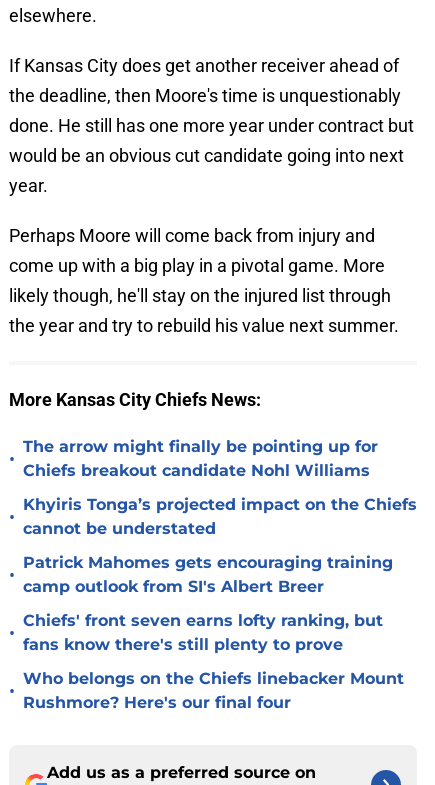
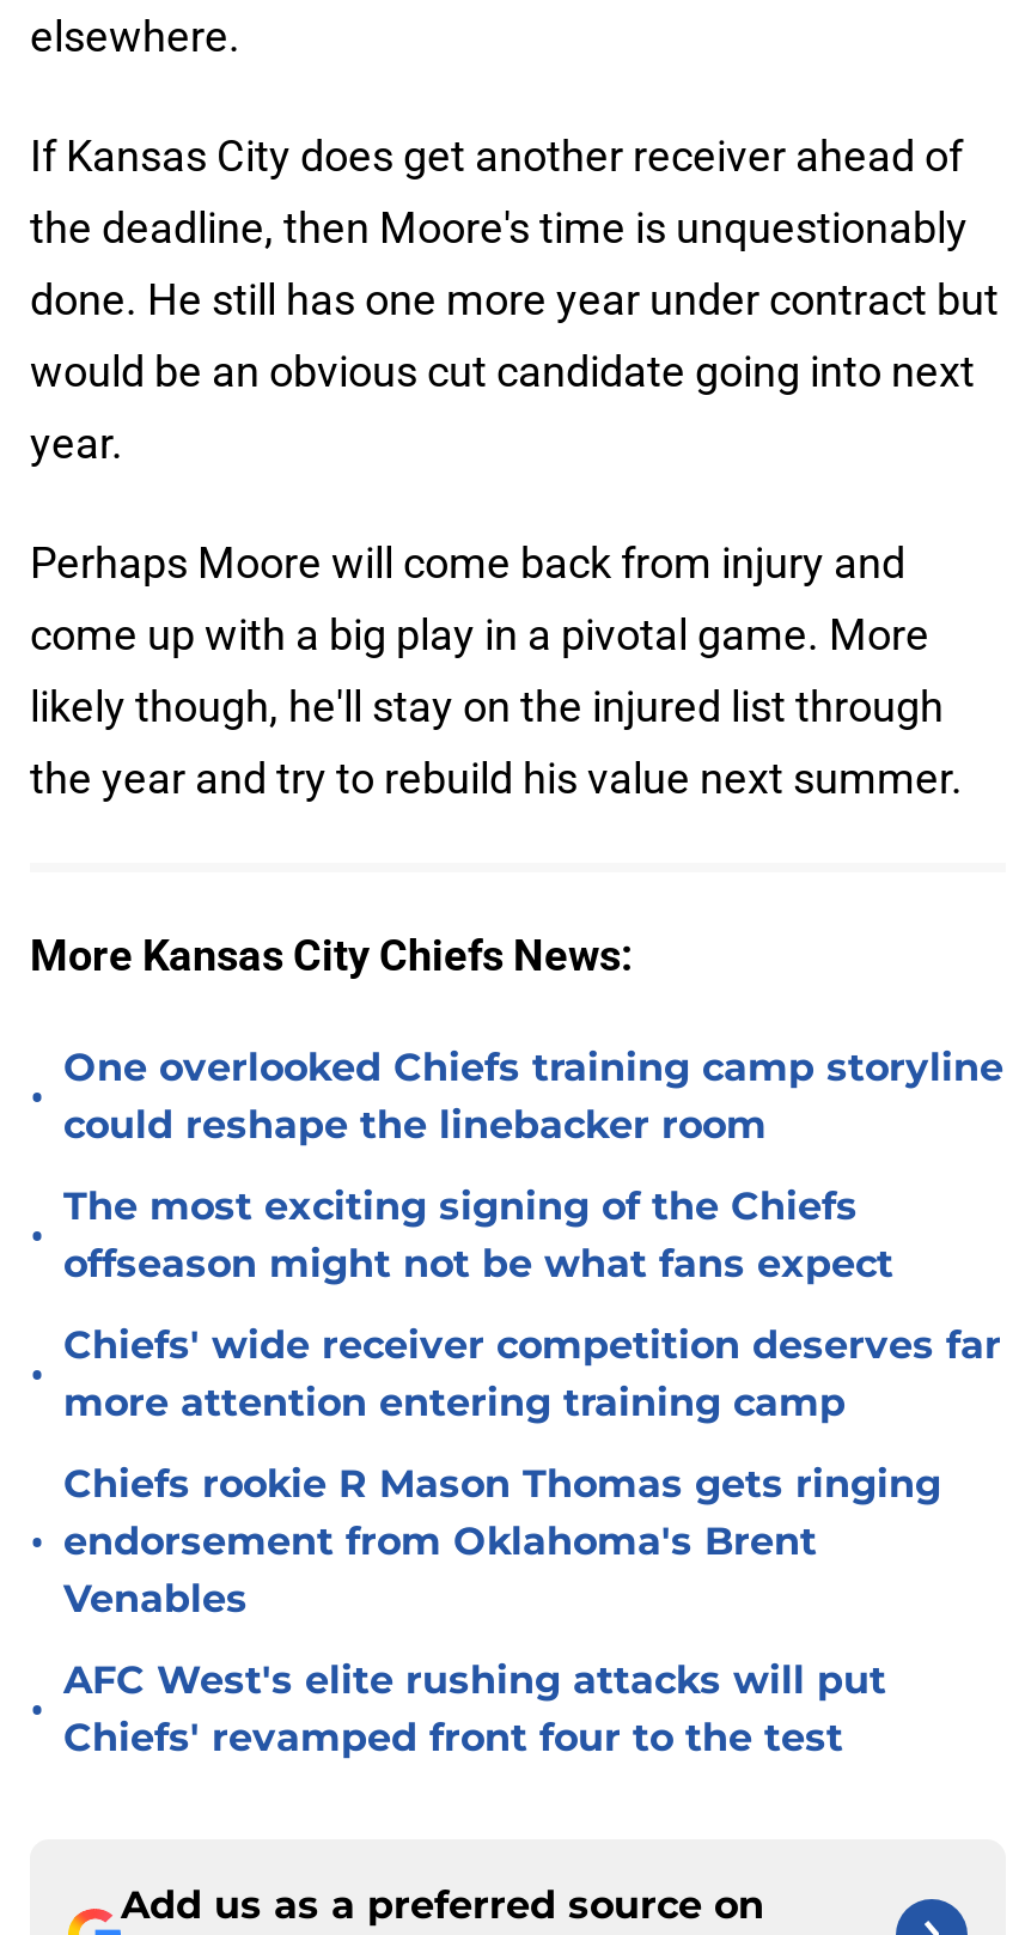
[23,437,378,480] The arrow might finally be pointing up for | Chiefs breakout candidate Nohl Williams -> [63,1045,1003,1148] One overlooked Chiefs training camp storyline | could reshape the linebacker room
[23,495,417,538] Khyiris Tonga’s projected impact on the Chiefs | cannot be understated -> [63,1183,893,1286] The most exciting signing of the Chiefs | offseason might not be what fans expect
[23,553,393,596] Patrick Mahomes gets encouraging training | camp outlook from SI's Albert Breer -> [63,1322,1001,1425] Chiefs' wide receiver competition deserves far | more attention entering training camp
[23,611,383,654] Chiefs' front seven earns lofty ranking, but | fans know there's still plenty to prove -> [63,1461,941,1621] Chiefs rookie R Mason Thomas gets ringing | endorsement from Oklahoma's Brent | Venables
[23,669,404,712] Who belongs on the Chiefs linebacker Mount | Rushmore? Here's our final four -> [63,1657,886,1760] AFC West's elite rushing attacks will put | Chiefs' revamped front four to the test

